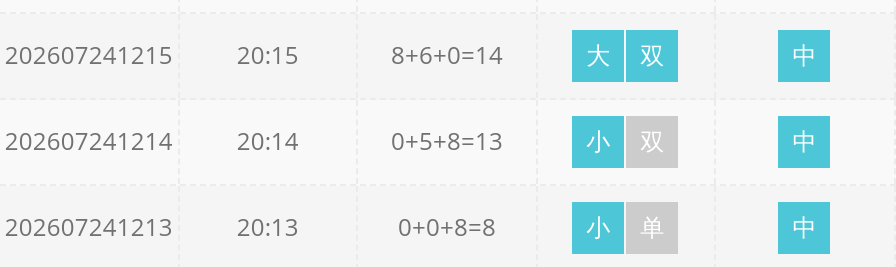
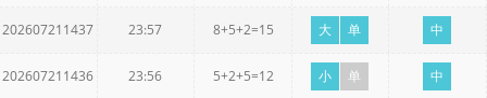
[5,38,173,72] 202607241215 -> [3,20,94,39] 202607211437
[237,38,299,72] 20:15 -> [129,20,162,39] 23:57
[391,38,503,72] 8+6+0=14 -> [213,20,273,39] 8+5+2=15
[640,38,664,72] 双 -> [348,20,361,39] 单
[5,124,816,244] 202607241214 | 20:14 | 0+5+8=13 | 小 | 双 | 中 | 202607241213 | 20:13 | 0+0+8=8 -> [3,67,273,85] 202607211436 | 23:56 | 5+2+5=12

